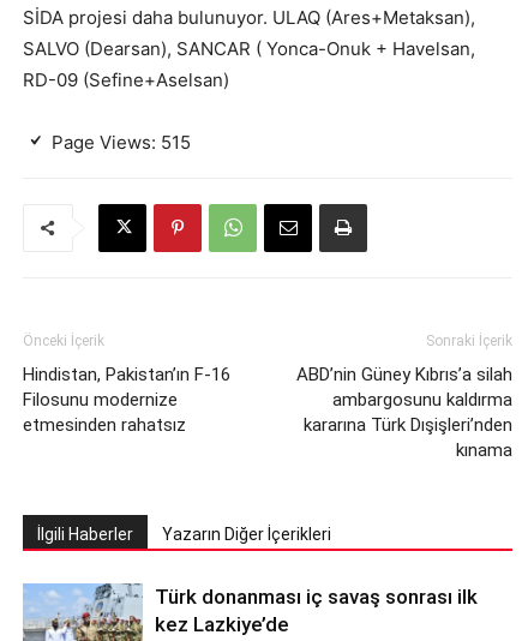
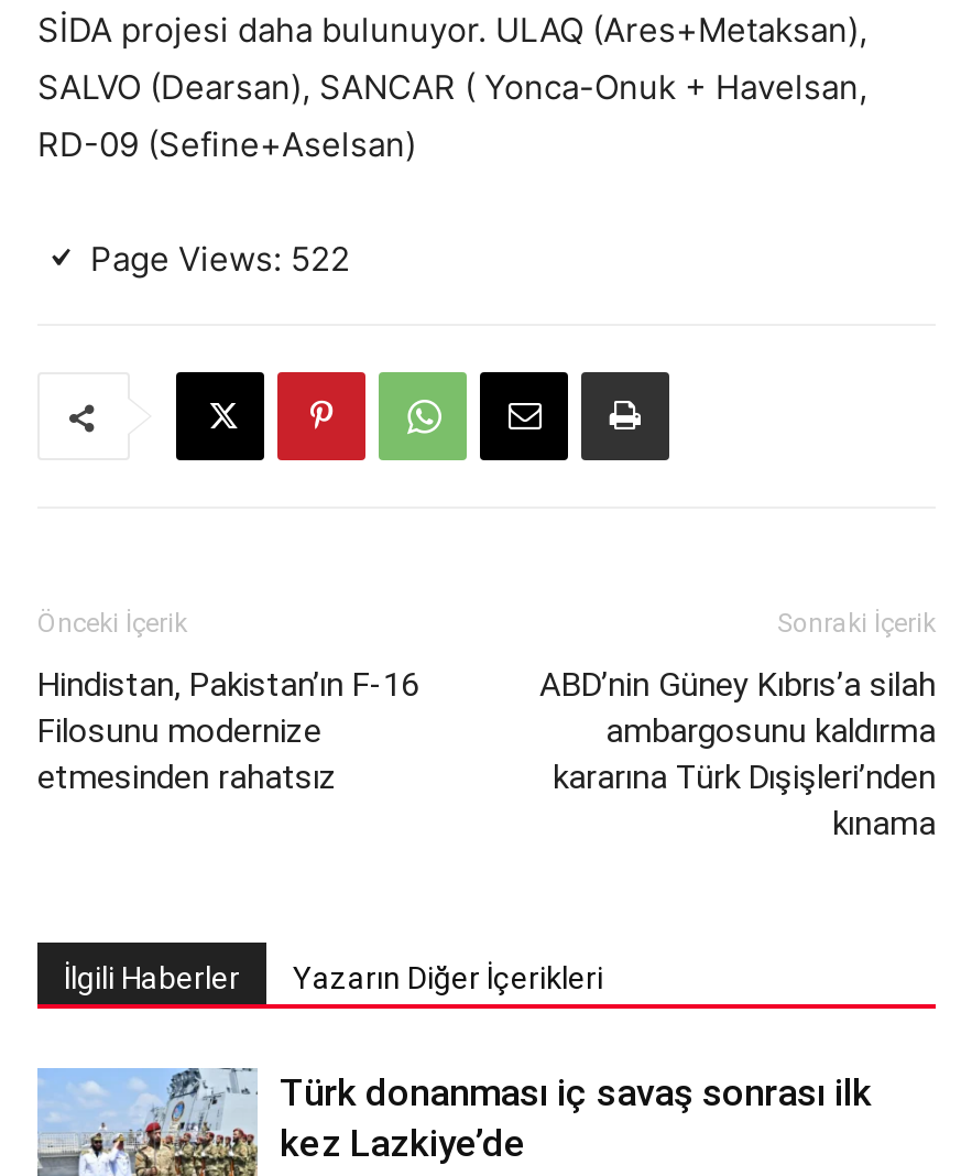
[52,130,191,153] Page Views: 515 -> [90,239,350,281] Page Views: 522

